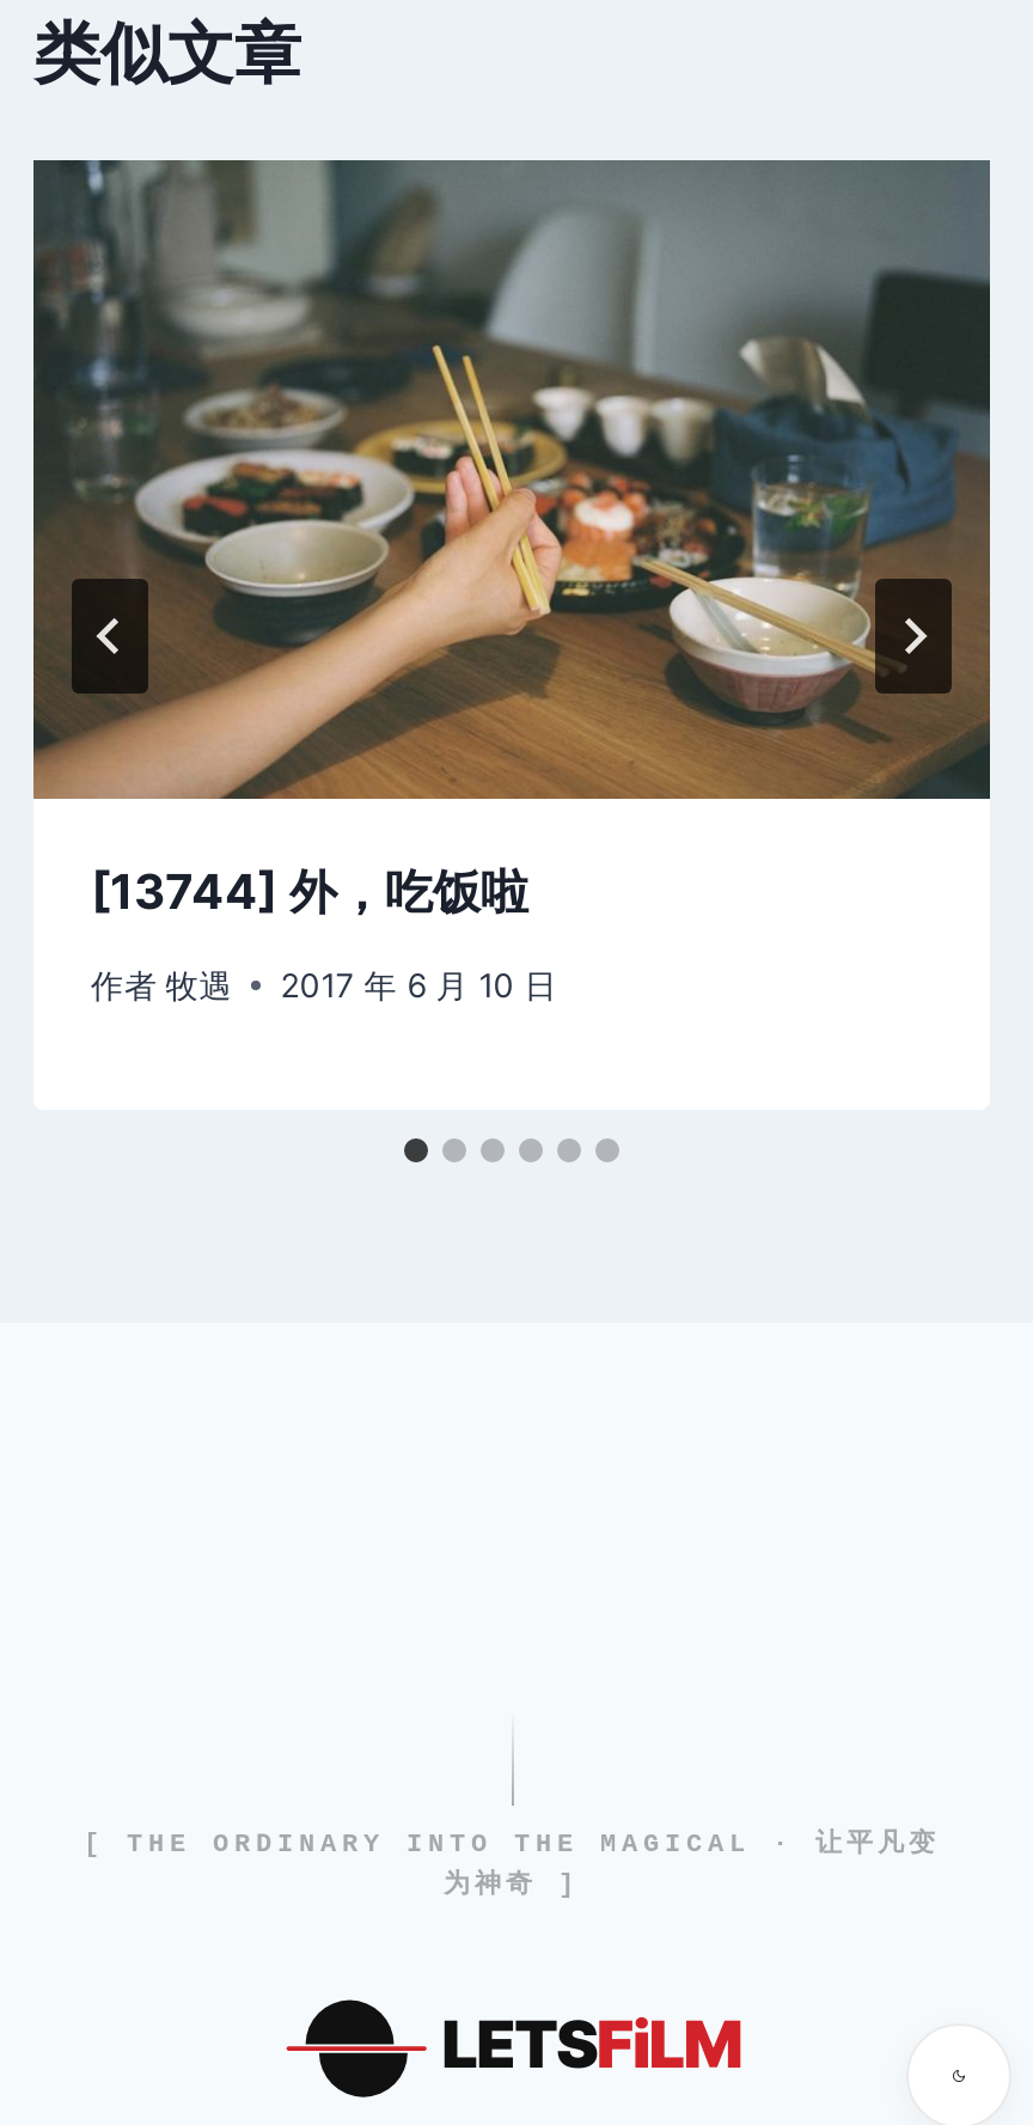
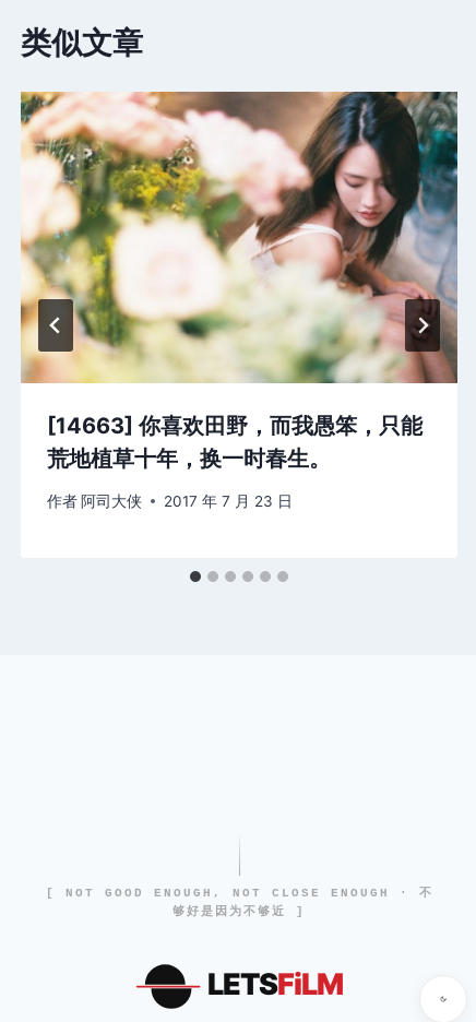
[31,158,990,921] [image] | [13744] 外，吃饭啦 -> [20,91,457,472] [image] | [14663] 你喜欢田野，而我愚笨，只能 | 荒地植草十年，换一时春生。
[91,966,558,1004] 作者 牧遇 | 2017 年 6 月 10 日 -> [47,492,293,510] 作者 阿司大侠 | 2017 年 7 月 23 日
[84,1830,940,1899] [ THE ORDINARY INTO THE MAGICAL · 让平凡变 | 为神奇 ] -> [45,887,433,918] [ NOT GOOD ENOUGH, NOT CLOSE ENOUGH · 不 | 够好是因为不够近 ]

